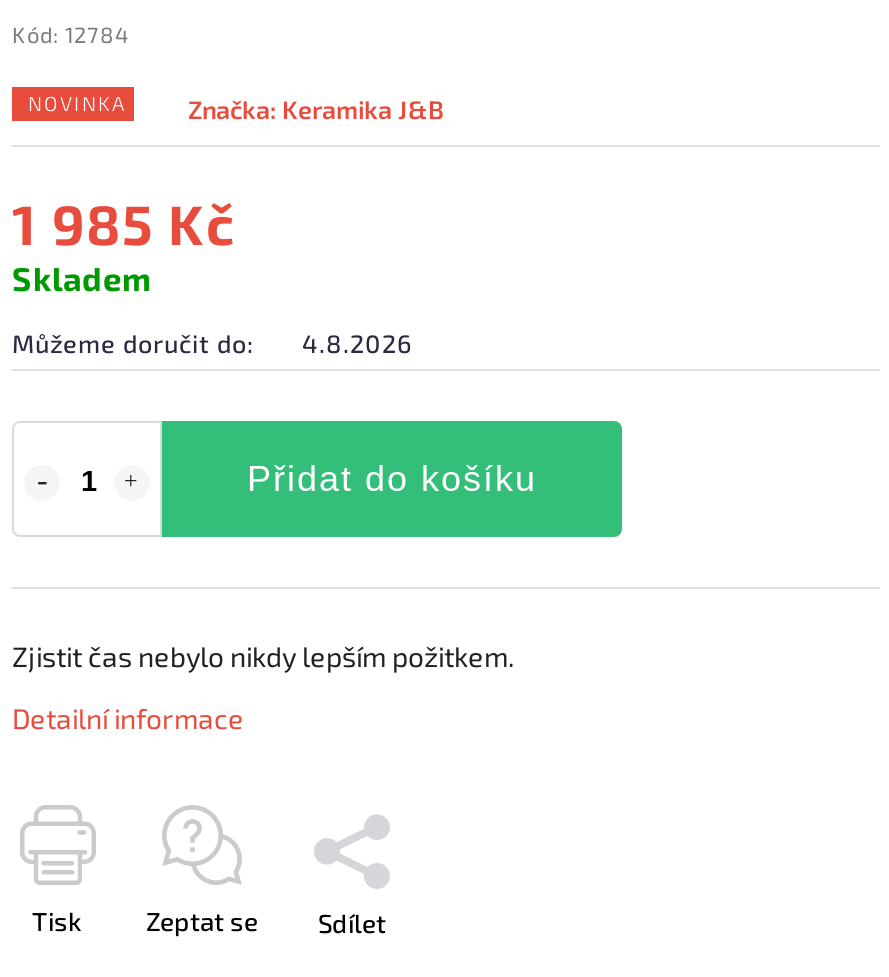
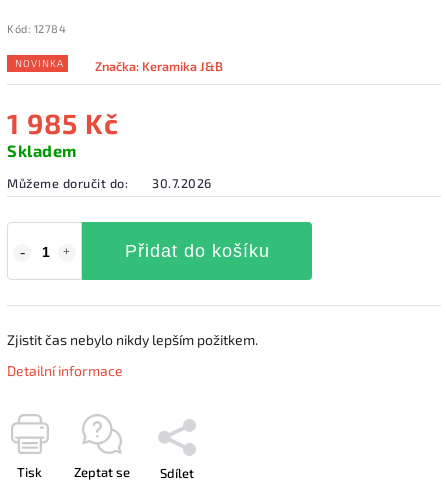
[12,328,412,360] Můžeme doručit do: 4.8.2026 -> [7,175,211,191] Můžeme doručit do: 30.7.2026

